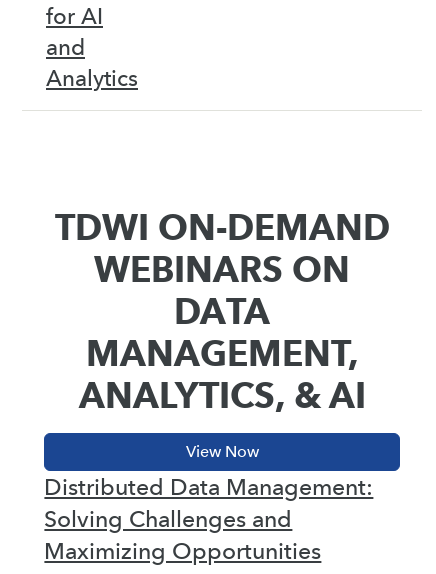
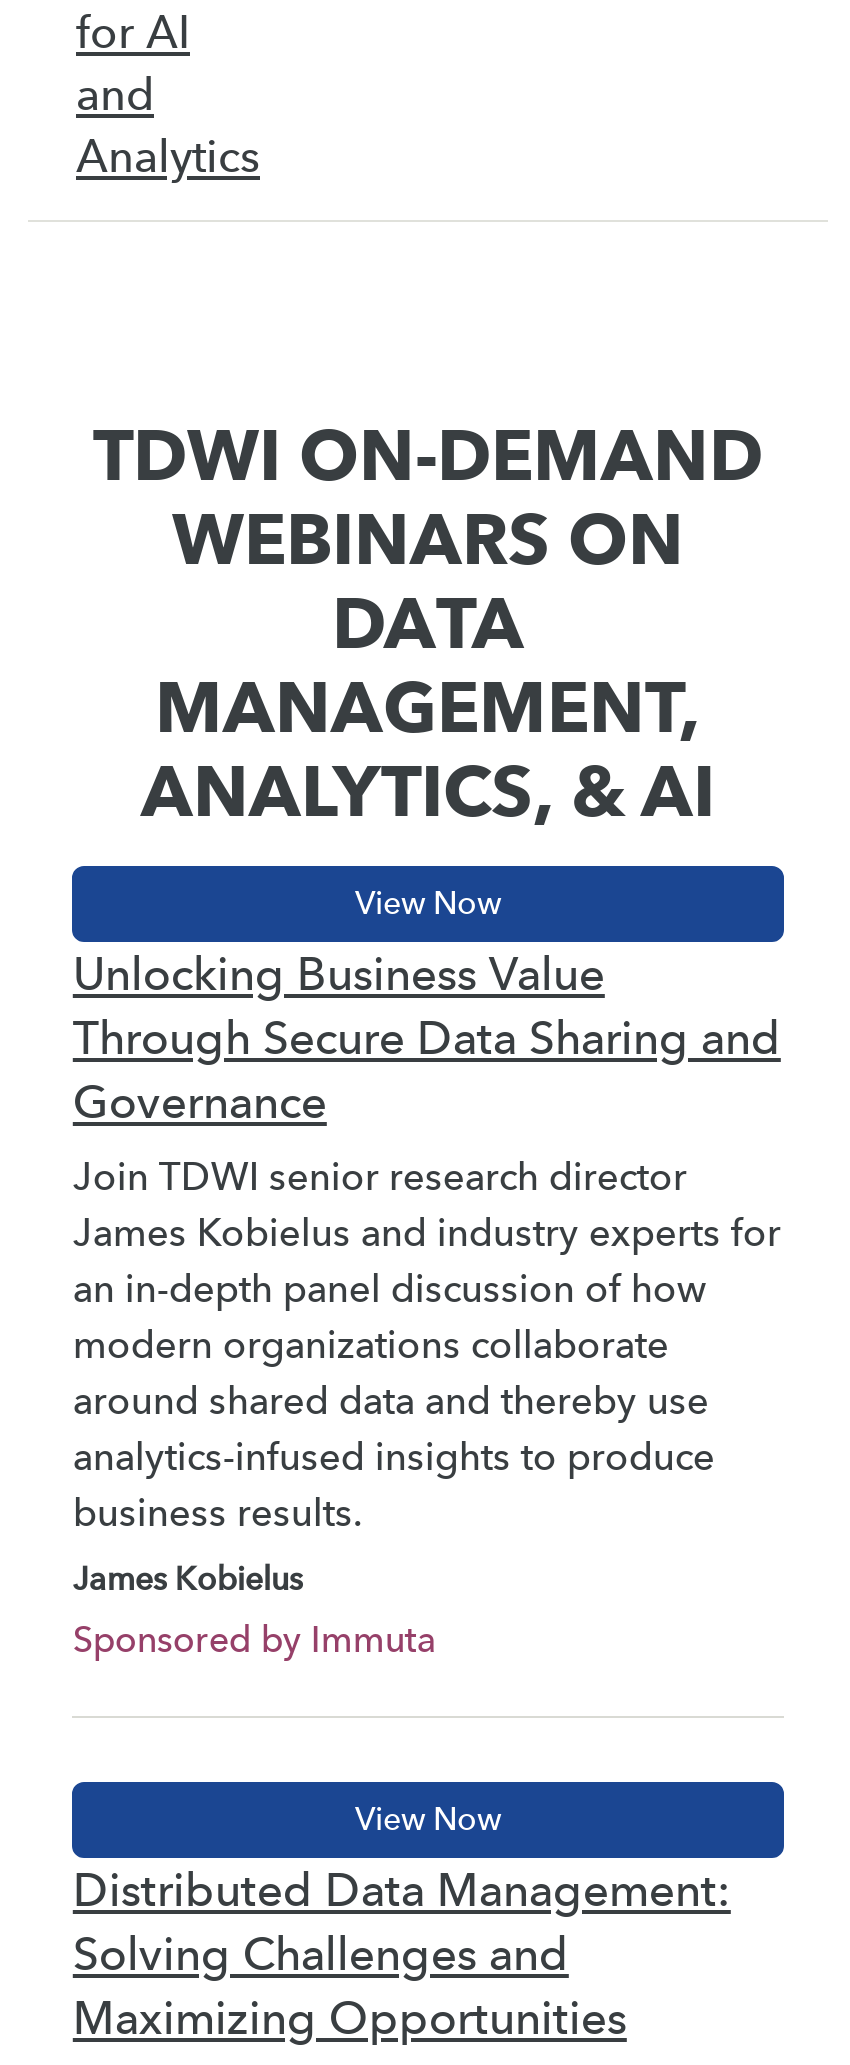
none -> [73,945,781,1662] Unlocking Business Value | Through Secure Data Sharing and | Governance | Join TDWI senior research director | James Kobielus and industry experts for | an in-depth panel discussion of how | modern organizations collaborate | around shared data and thereby use | analytics-infused insights to produce | business results. | James Kobielus | Sponsored by Immuta

